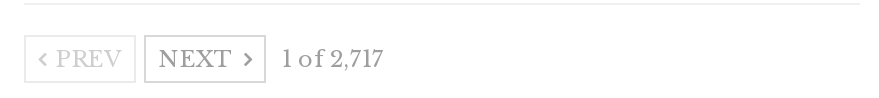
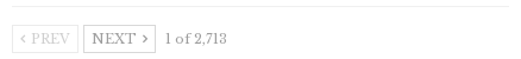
[50,45,384,73] PREV NEXT 1 of 2,717 -> [27,30,227,47] PREV NEXT 1 of 2,713

